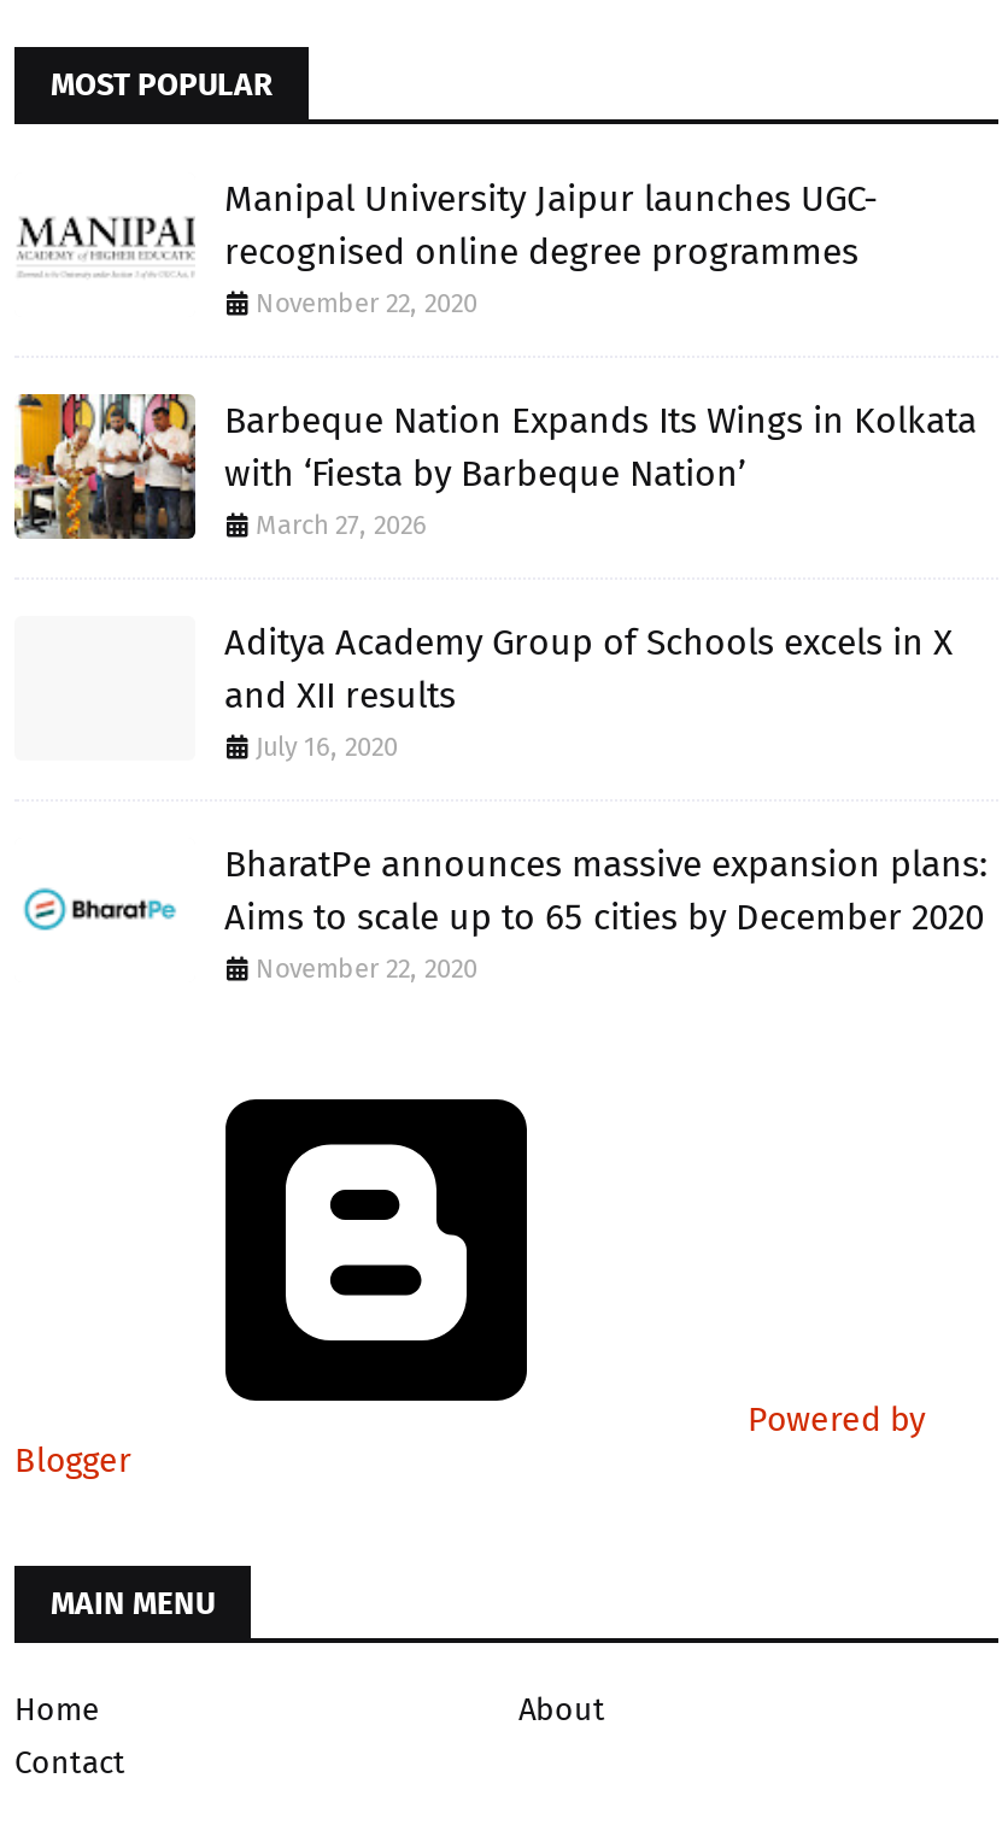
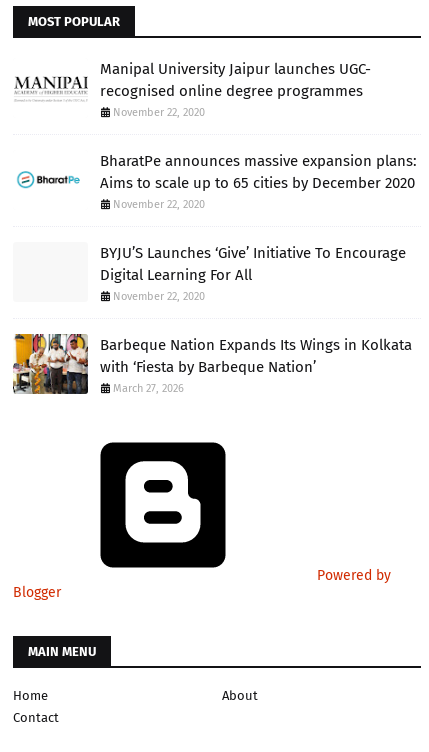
moved [12,392,977,541] -> [12,333,412,395]: [image] | Barbeque Nation Expands Its Wings in Kolkata | with ‘Fiesta by Barbeque Nation’ | March 27, 2026
[224,620,953,763] Aditya Academy Group of Schools excels in X | and XII results | July 16, 2020 -> none
moved [224,842,989,984] -> [100,152,417,211]: BharatPe announces massive expansion plans: | Aims to scale up to 65 cities by December 2020 | November 22, 2020
none -> [100,244,406,303] BYJU’S Launches ‘Give’ Initiative To Encourage | Digital Learning For All | November 22, 2020

